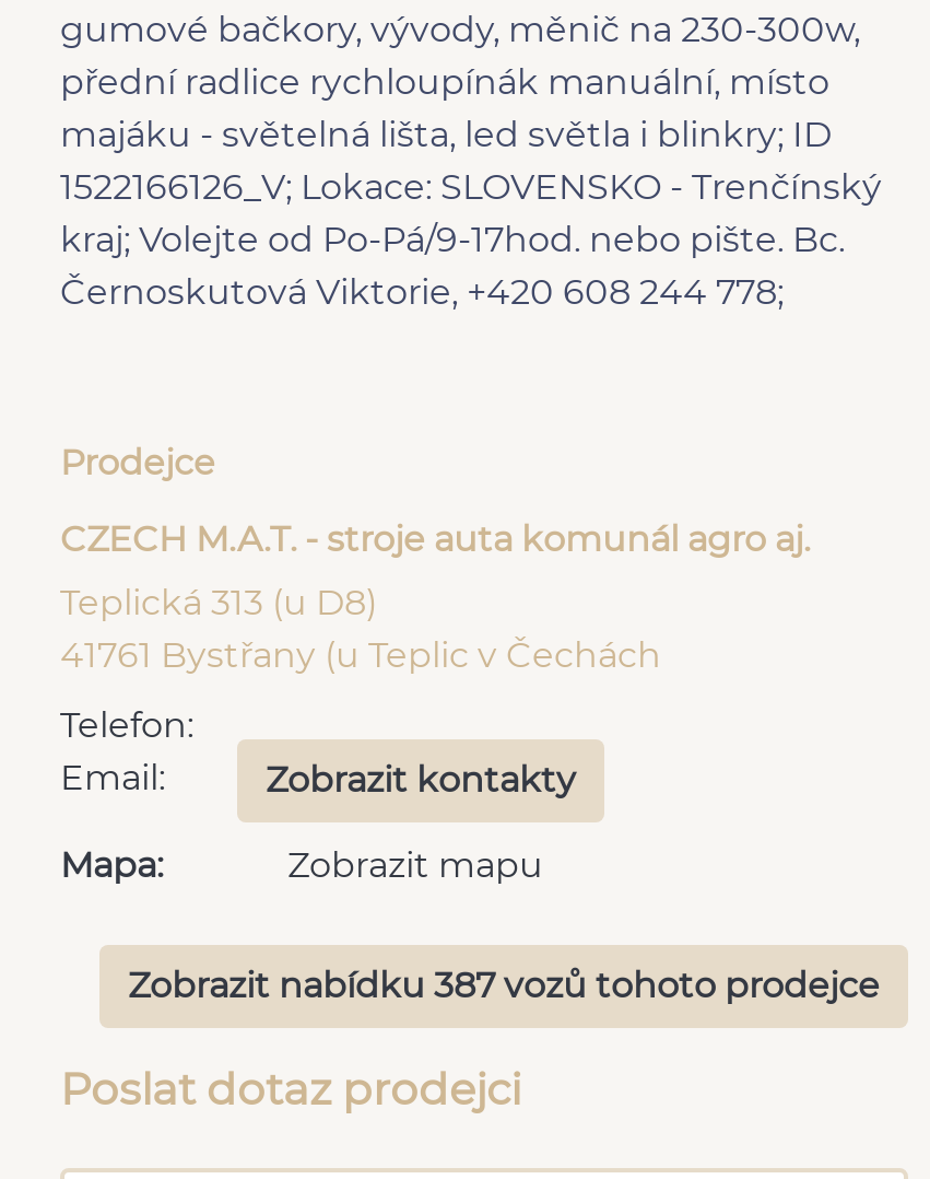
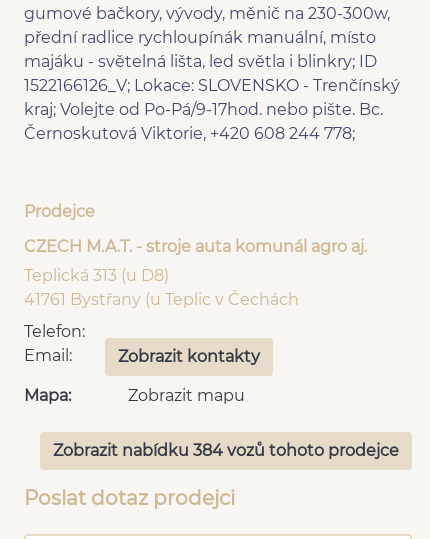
[128,964,880,1005] Zobrazit nabídku 387 vozů tohoto prodejce -> [53,440,399,459] Zobrazit nabídku 384 vozů tohoto prodejce

